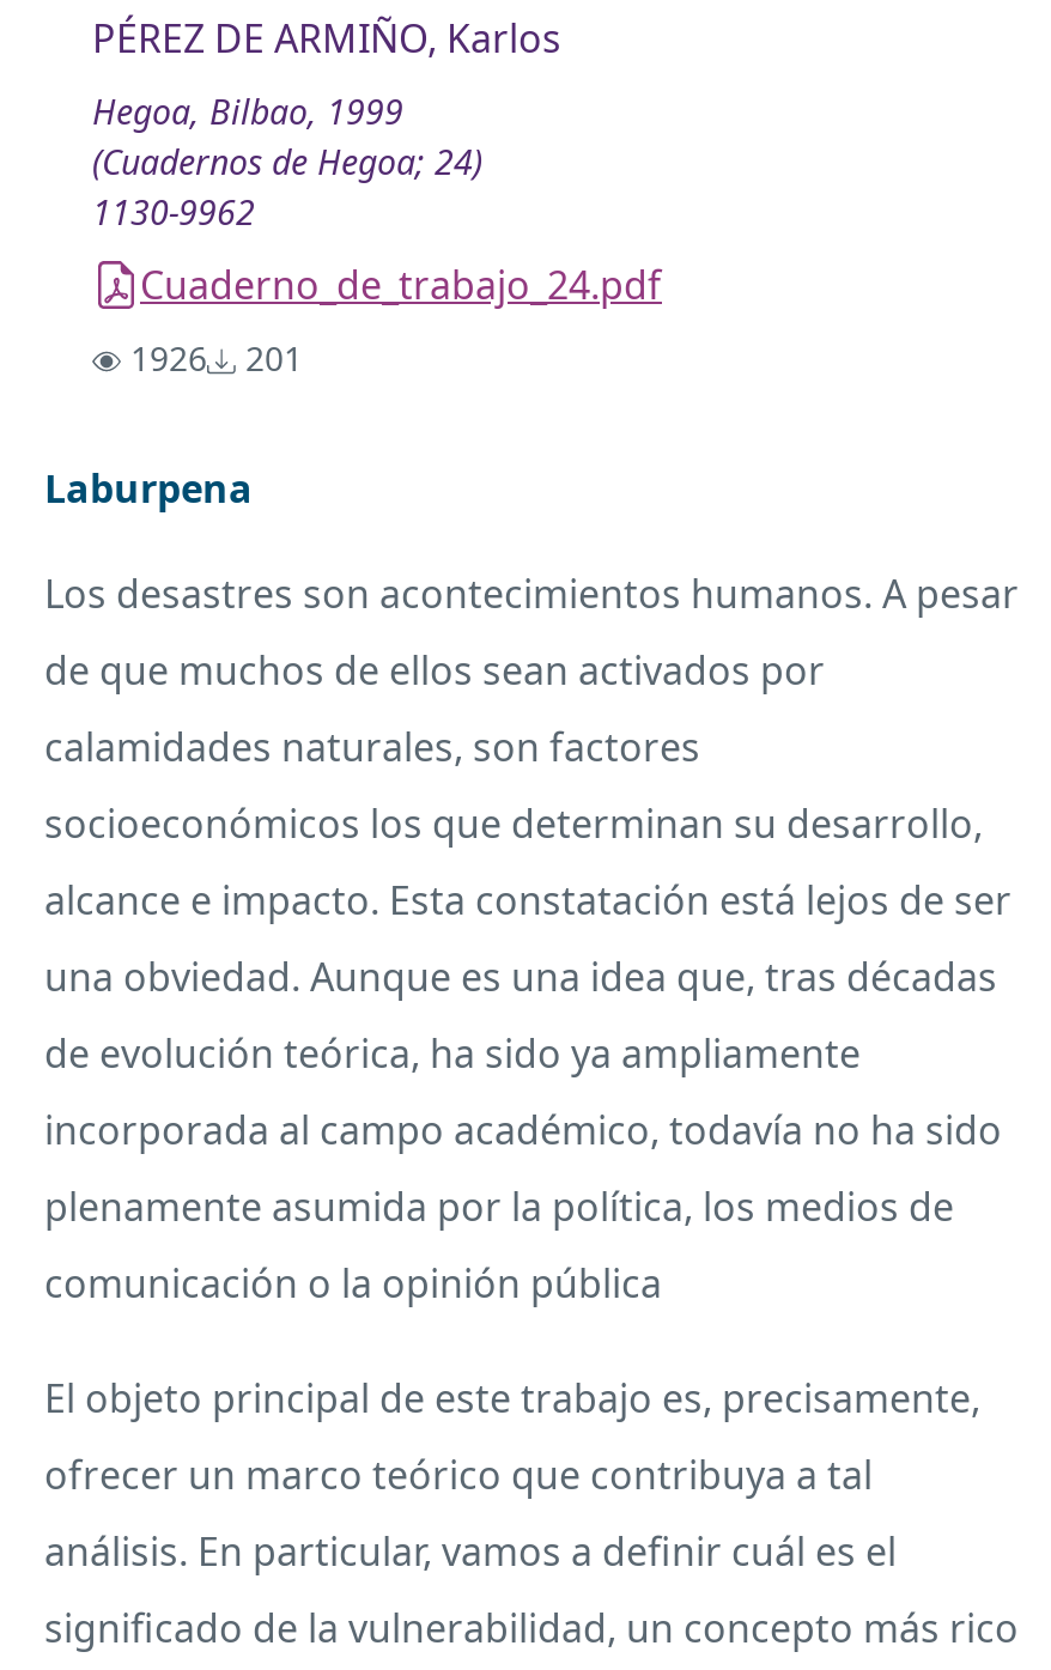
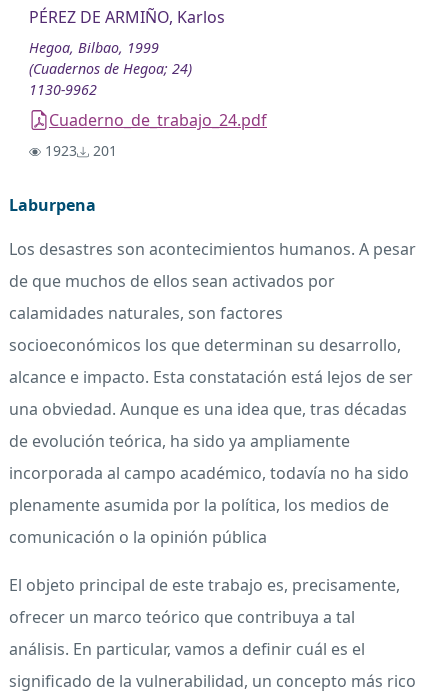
[121,335,303,381] 1926 201 -> [41,141,117,160] 1923 201

